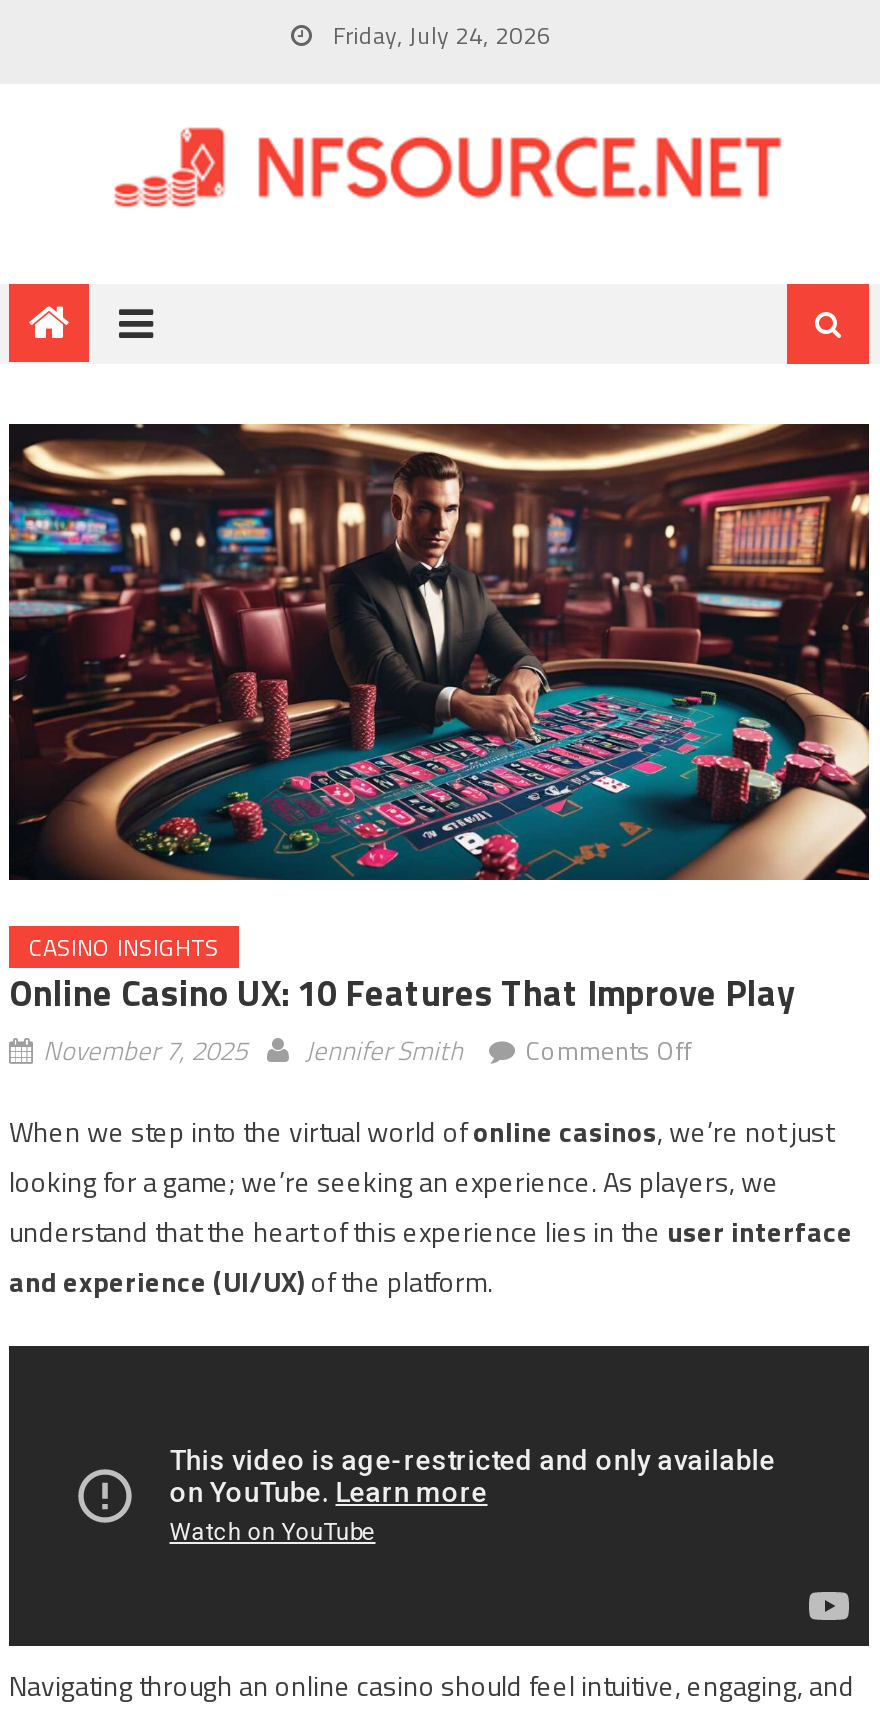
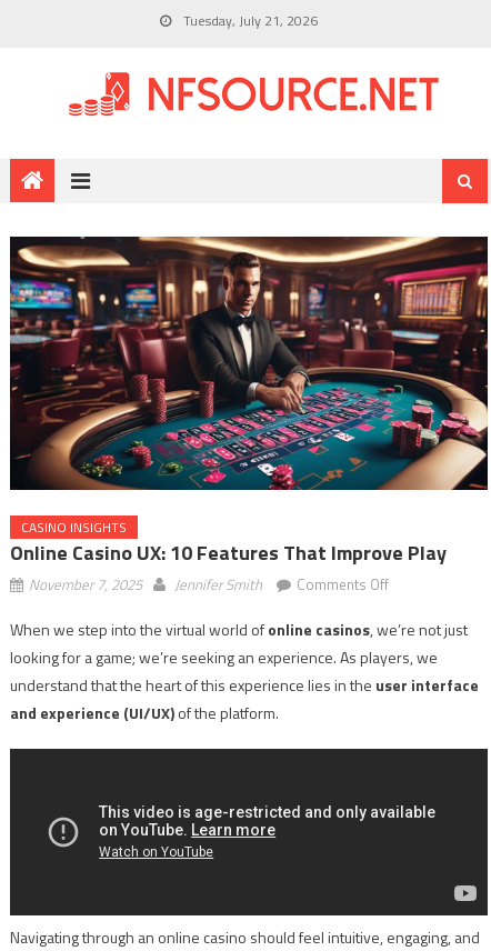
[327,16,551,54] Friday, July 24, 2026 -> [180,10,318,31] Tuesday, July 21, 2026

